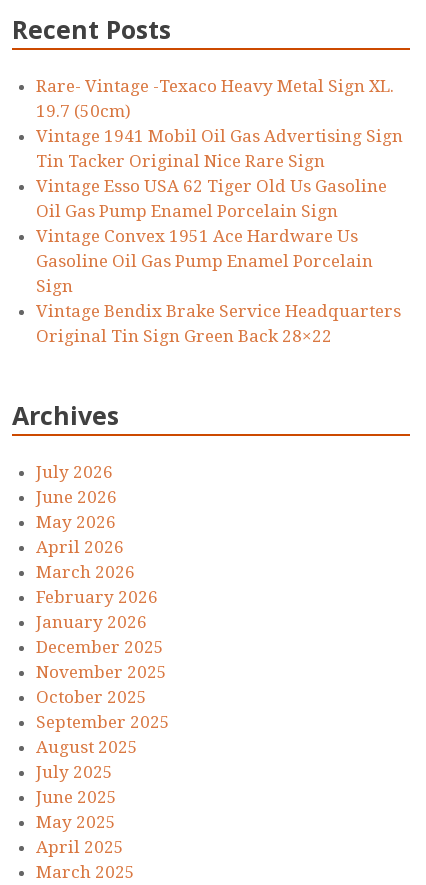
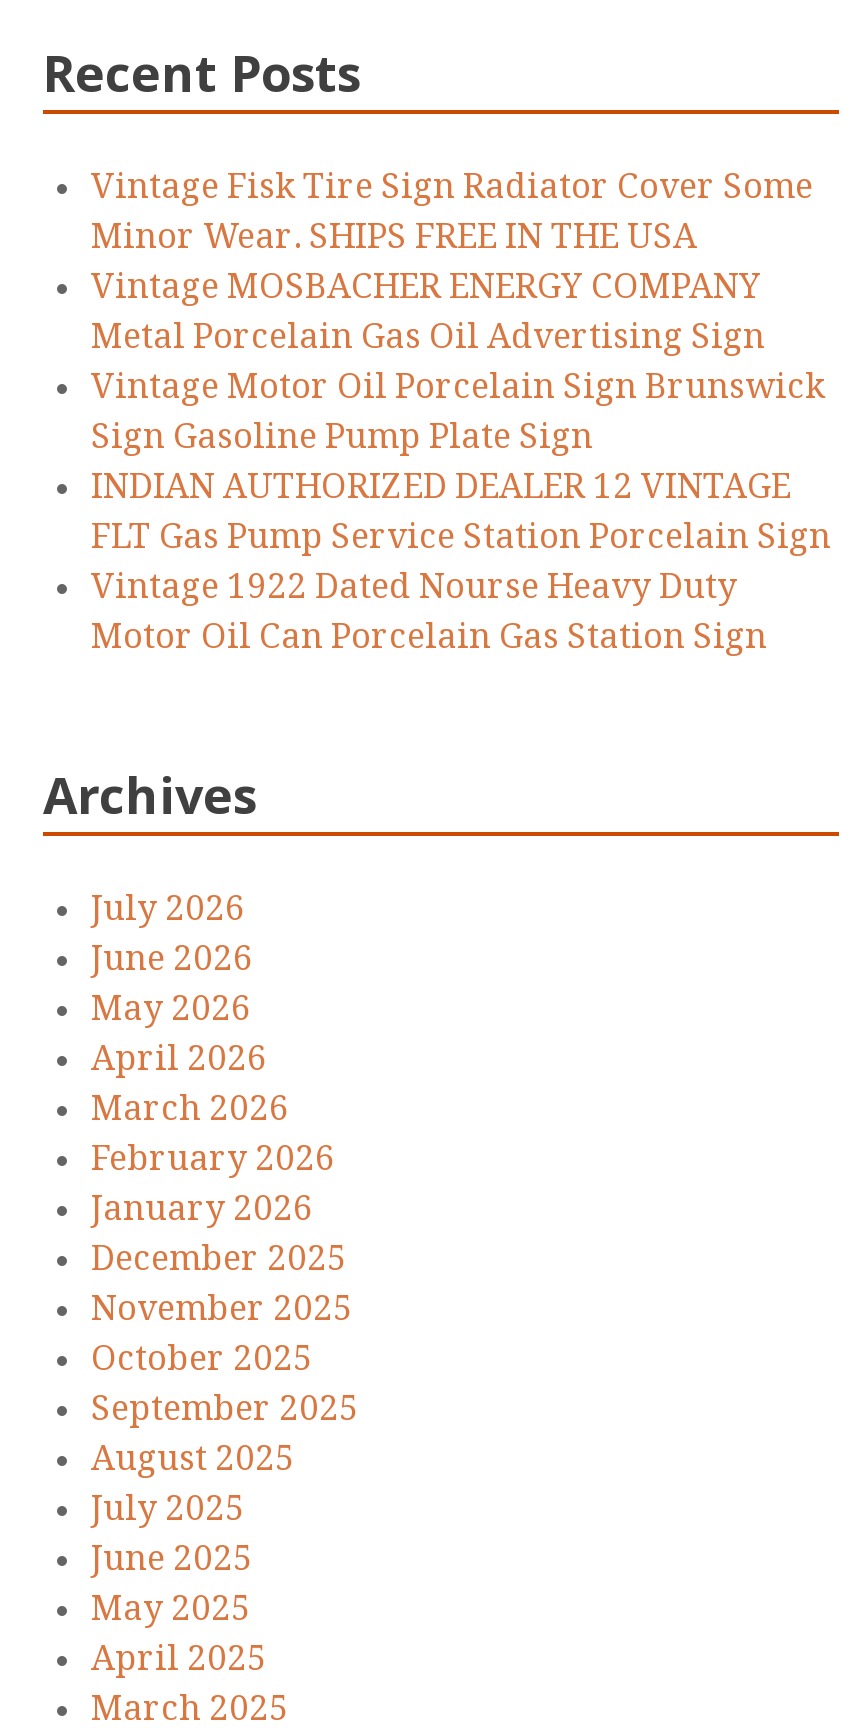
[36,76,403,346] Rare- Vintage -Texaco Heavy Metal Sign XL. | 19.7 (50cm) | Vintage 1941 Mobil Oil Gas Advertising Sign | Tin Tacker Original Nice Rare Sign | Vintage Esso USA 62 Tiger Old Us Gasoline | Oil Gas Pump Enamel Porcelain Sign | Vintage Convex 1951 Ace Hardware Us | Gasoline Oil Gas Pump Enamel Porcelain | Sign | Vintage Bendix Brake Service Headquarters | Original Tin Sign Green Back 28×22 -> [91,166,831,656] Vintage Fisk Tire Sign Radiator Cover Some | Minor Wear. SHIPS FREE IN THE USA | Vintage MOSBACHER ENERGY COMPANY | Metal Porcelain Gas Oil Advertising Sign | Vintage Motor Oil Porcelain Sign Brunswick | Sign Gasoline Pump Plate Sign | INDIAN AUTHORIZED DEALER 12 VINTAGE | FLT Gas Pump Service Station Porcelain Sign | Vintage 1922 Dated Nourse Heavy Duty | Motor Oil Can Porcelain Gas Station Sign

